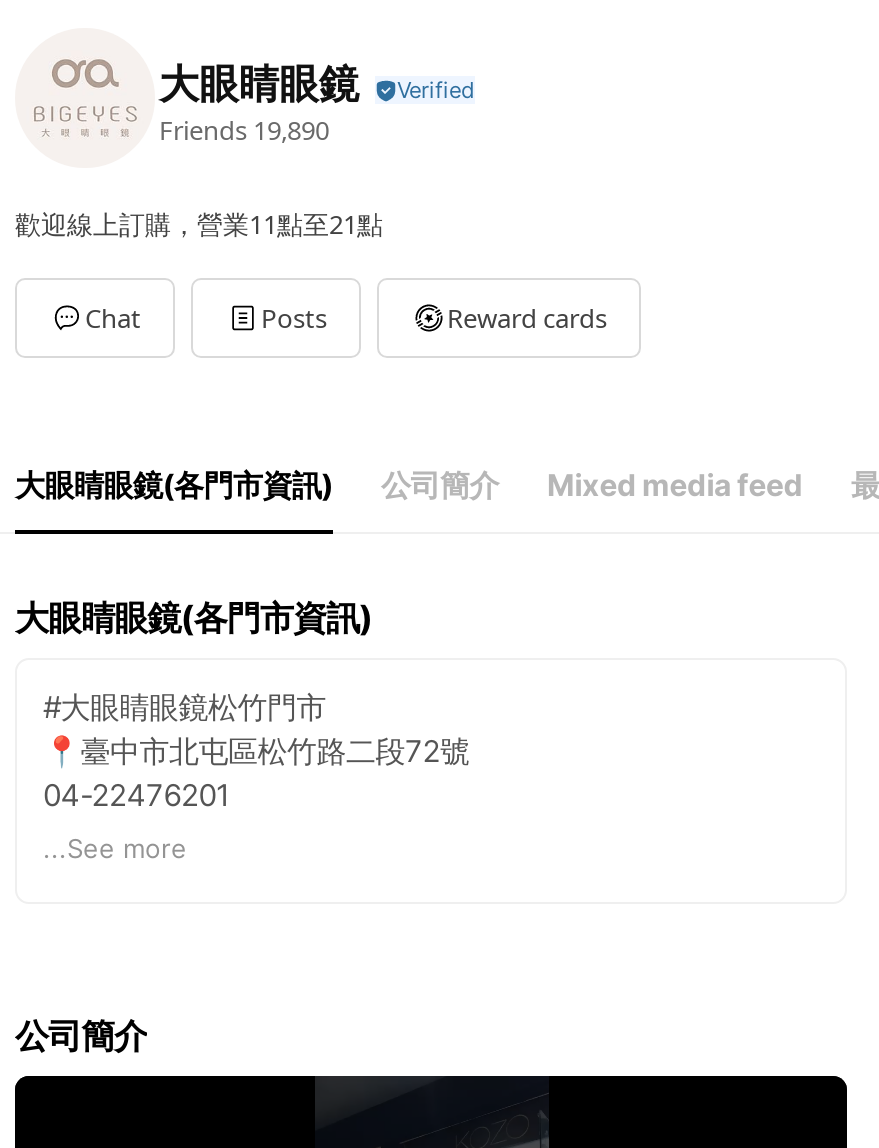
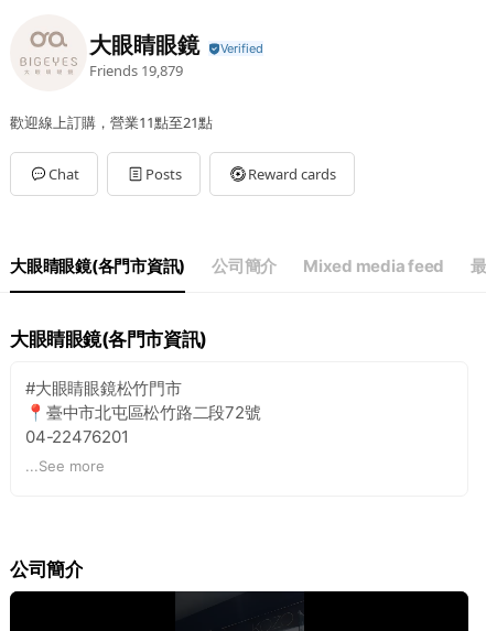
[159,112,329,148] Friends 19,890 -> [89,60,183,80] Friends 19,879

